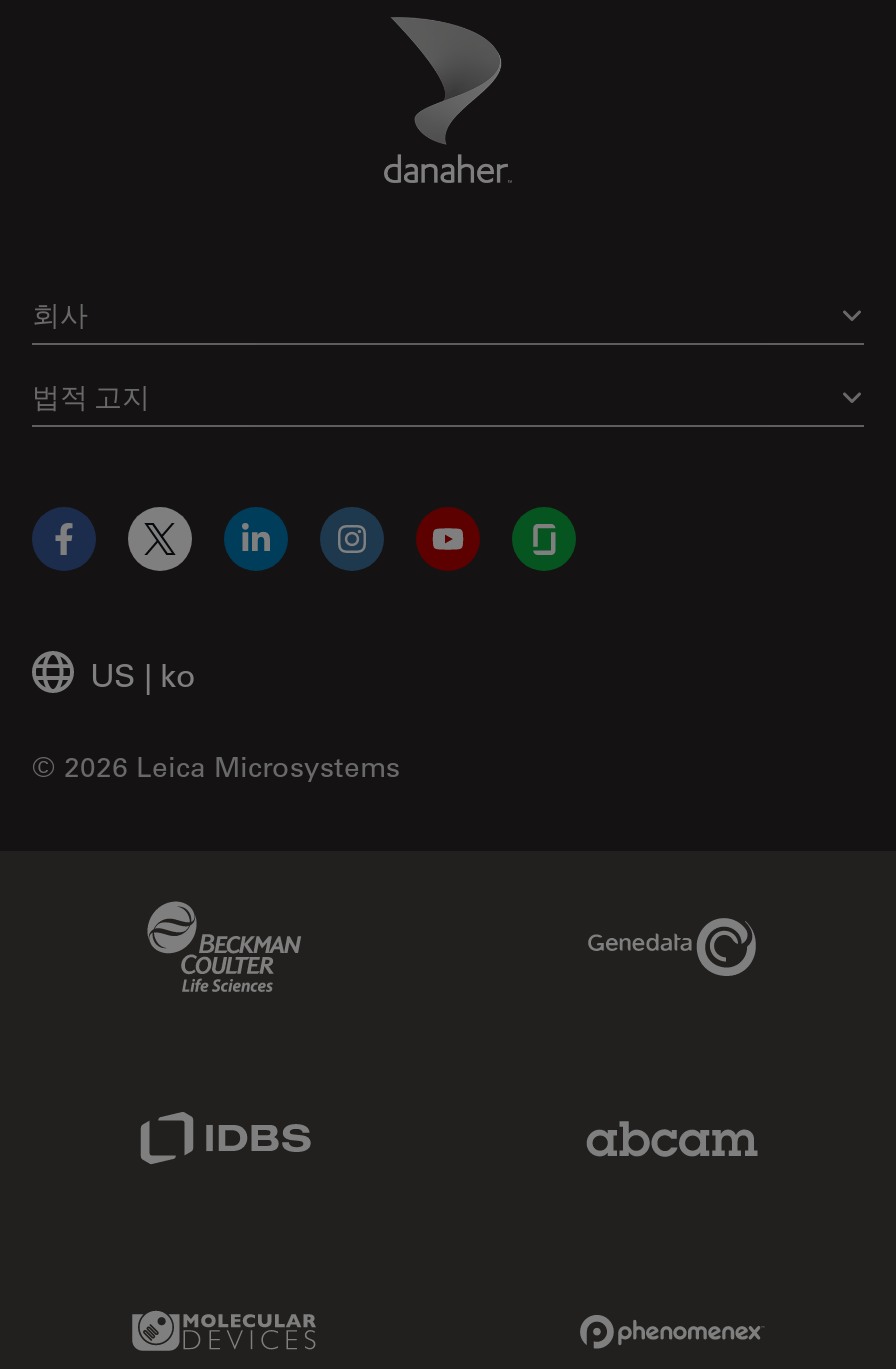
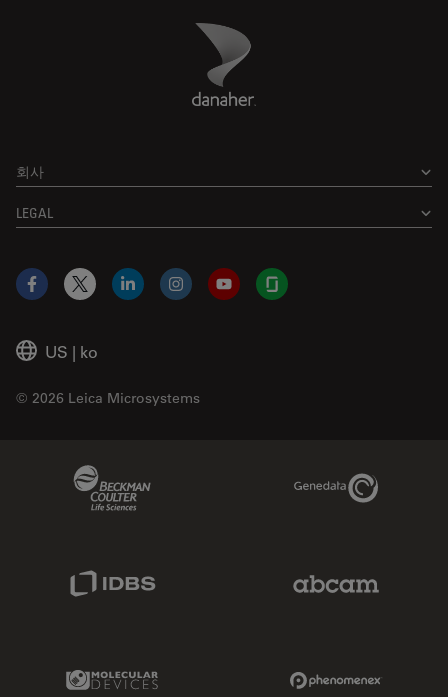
[32,379,150,413] 법적 고지 -> [16,204,53,221] LEGAL

